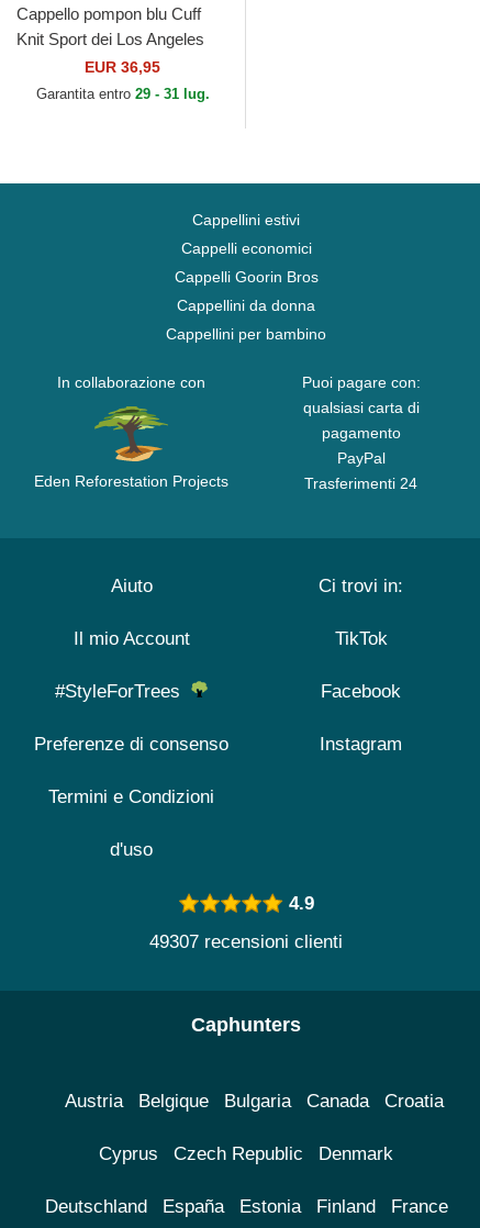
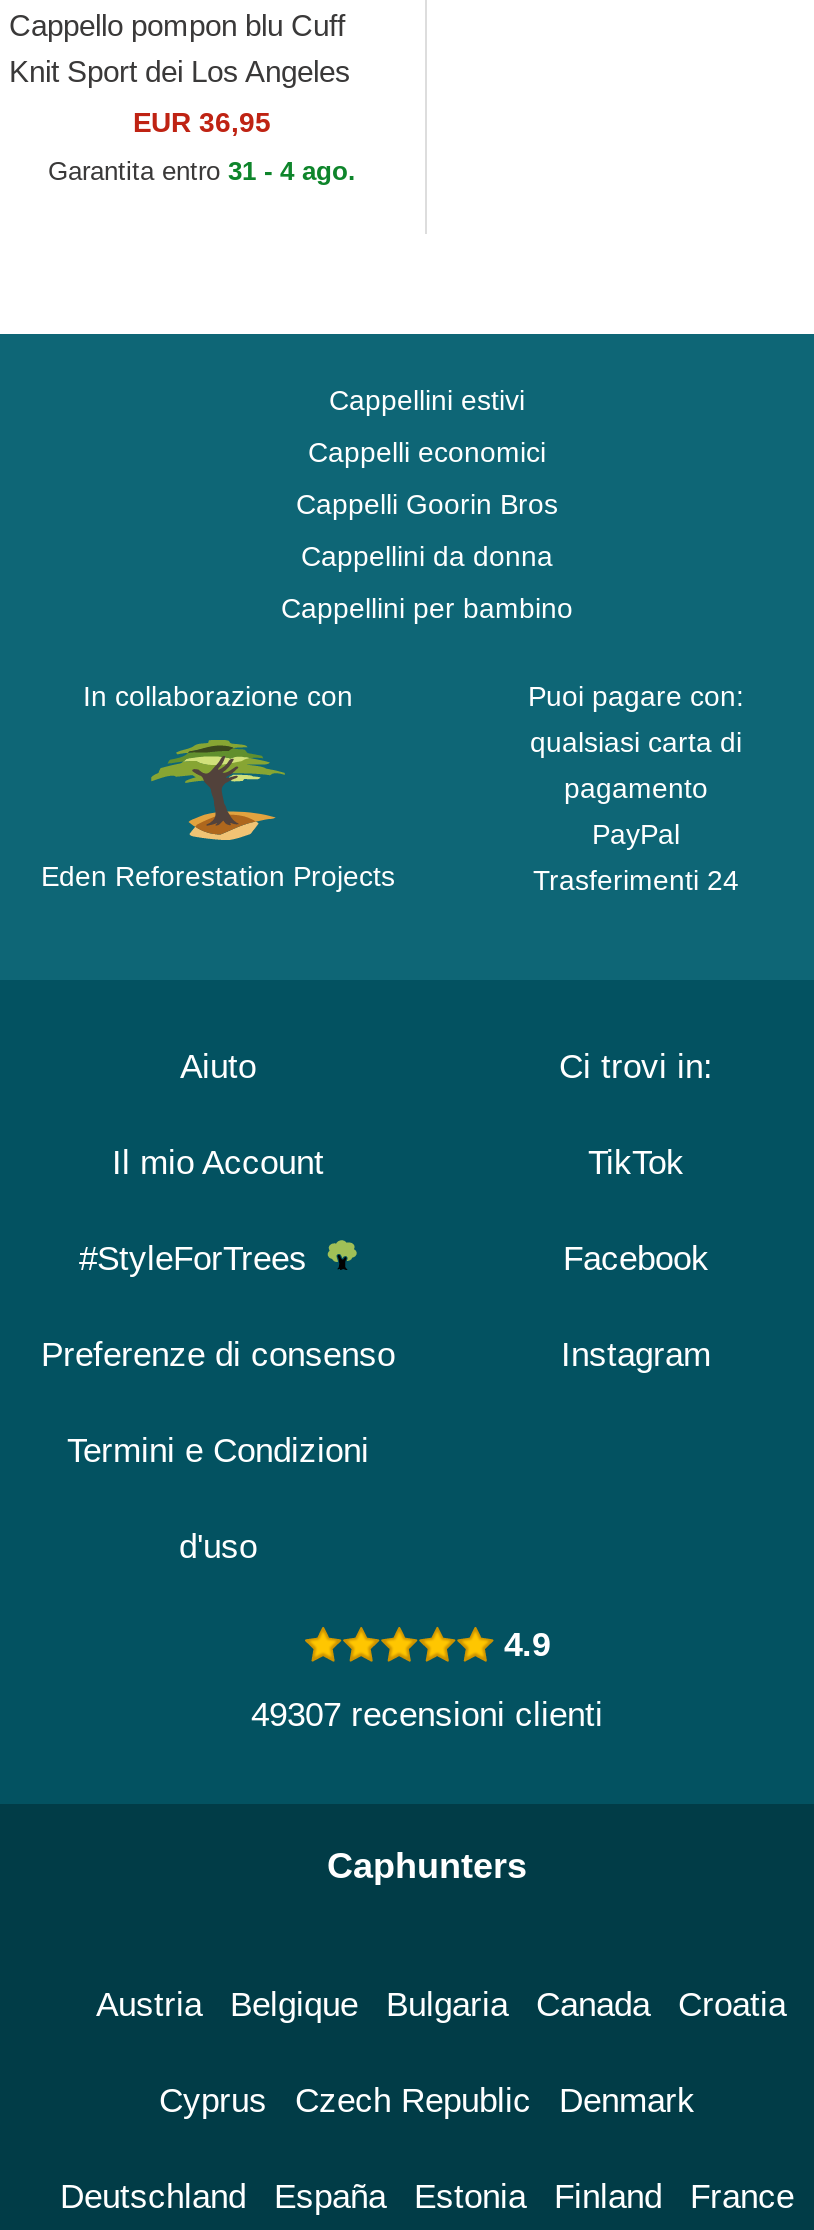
[36,86,209,103] Garantita entro 29 - 31 lug. -> [48,157,356,187] Garantita entro 31 - 4 ago.

